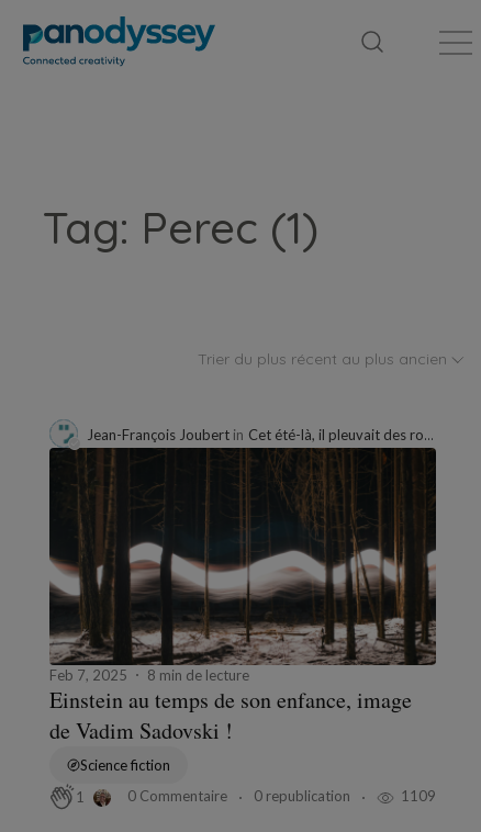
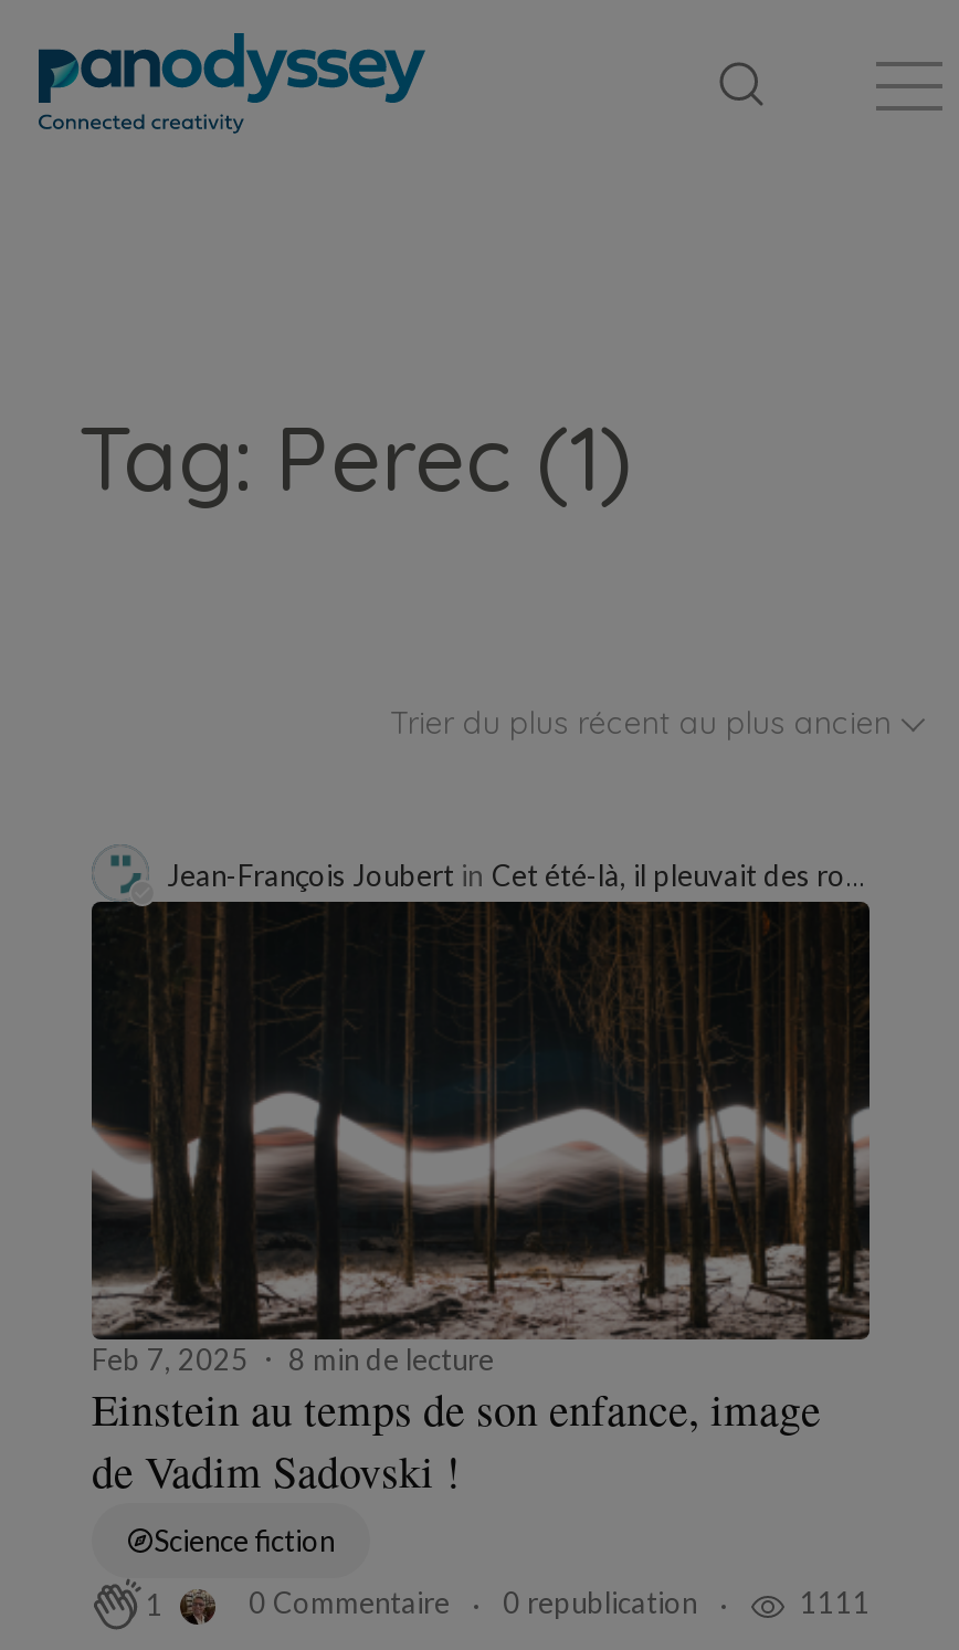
[401,787,436,805] 1109 -> [799,1585,870,1621] 1111

